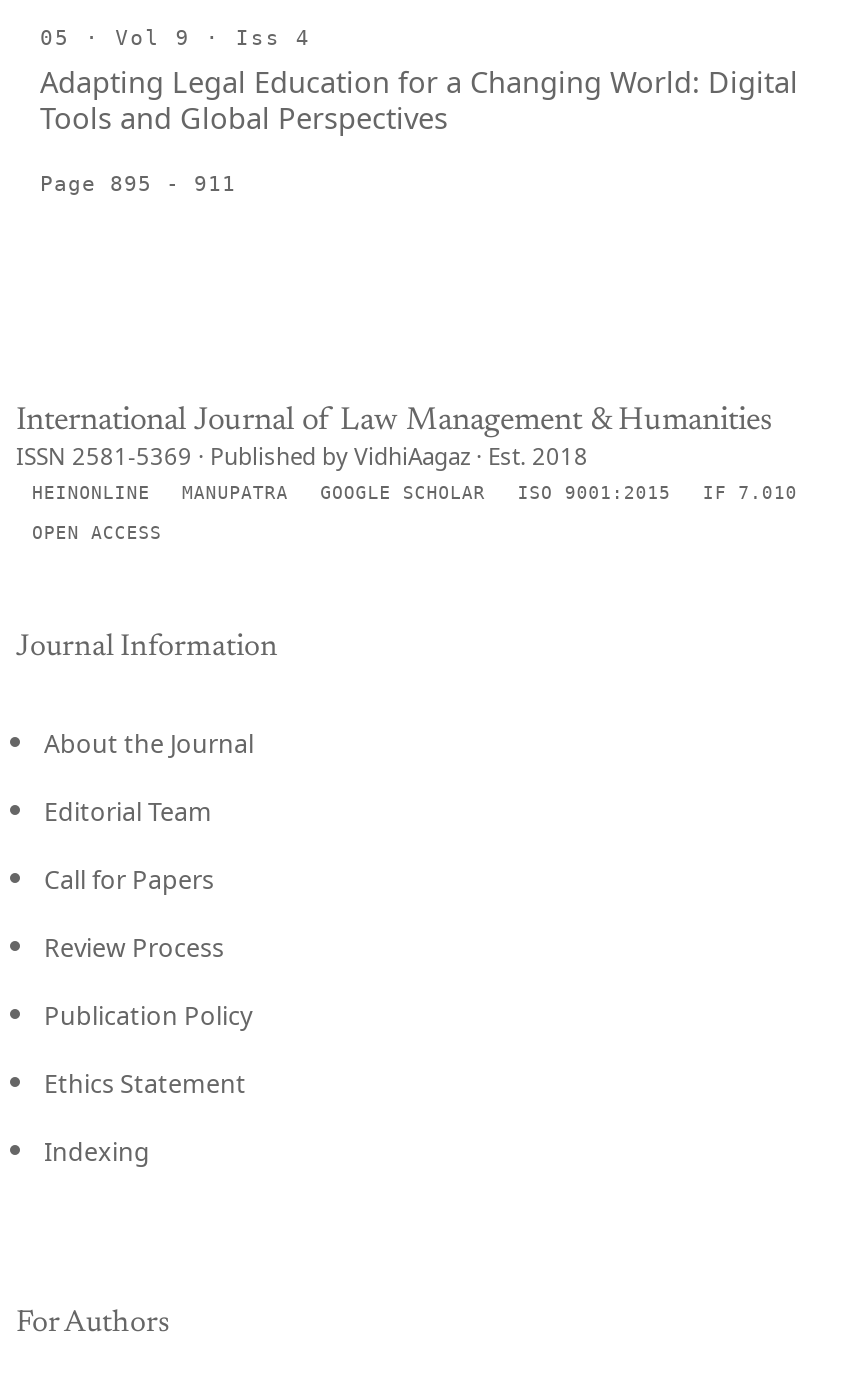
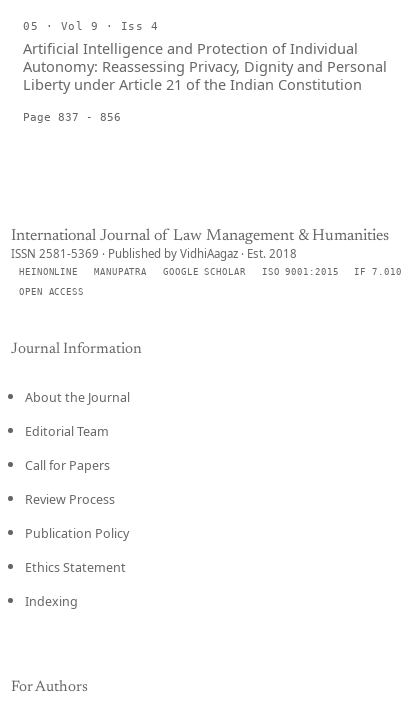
[40,61,798,137] Adapting Legal Education for a Changing World: Digital | Tools and Global Perspectives -> [23,38,387,94] Artificial Intelligence and Protection of Individual | Autonomy: Reassessing Privacy, Dignity and Personal | Liberty under Article 21 of the Indian Constitution
[40,171,236,195] Page 895 - 911 -> [23,111,121,123] Page 837 - 856

